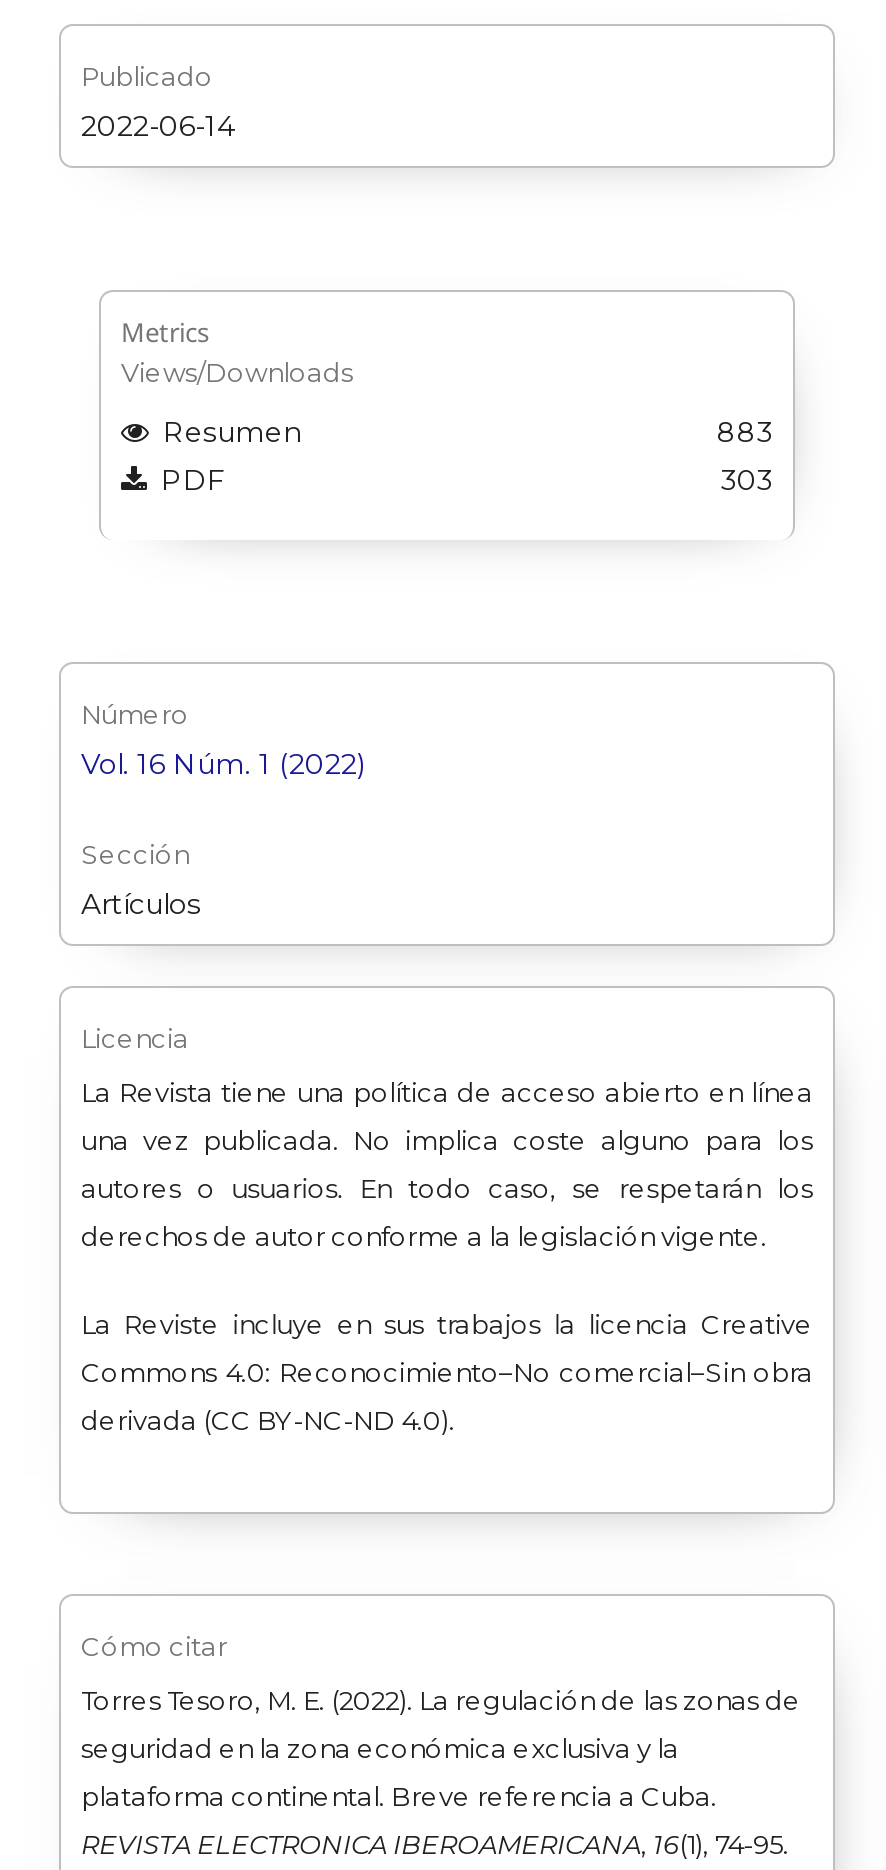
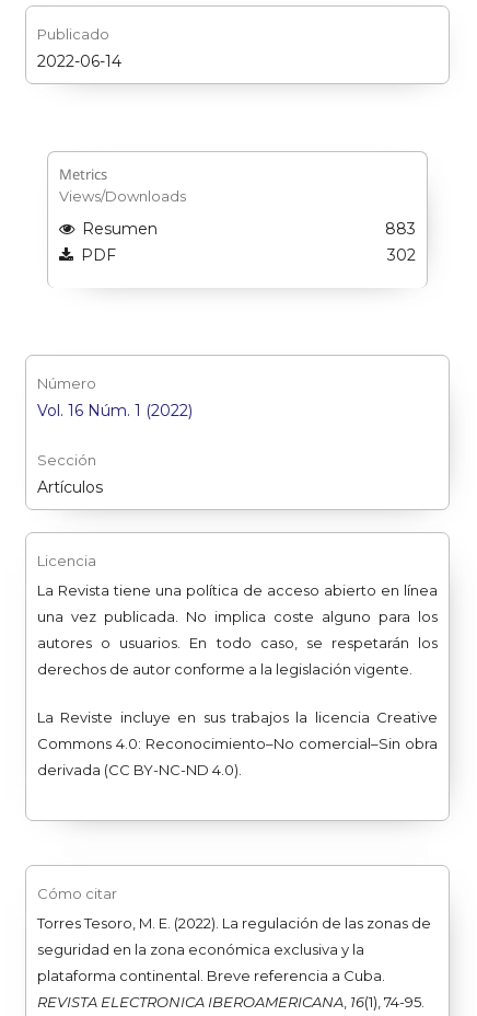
[721,462,773,498] 303 -> [387,245,416,265] 302

